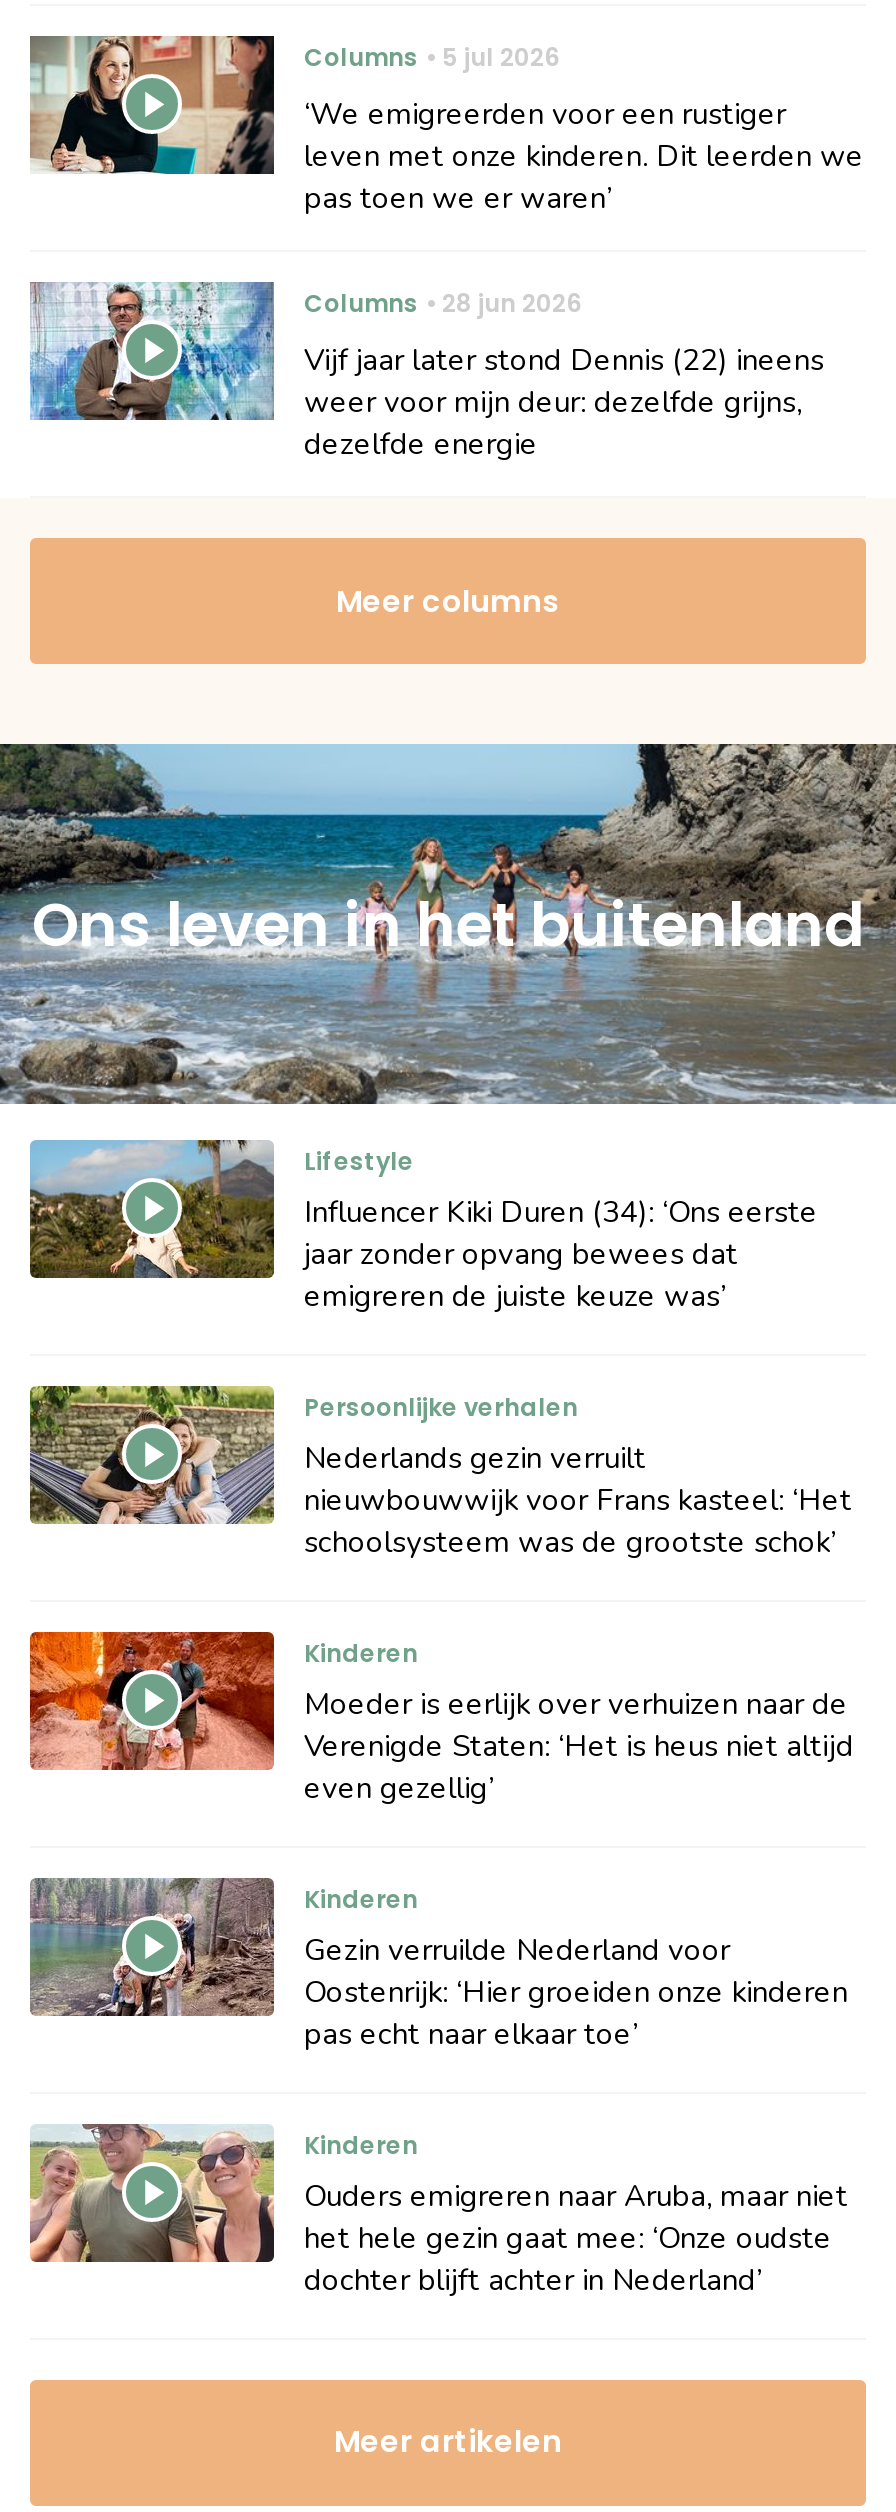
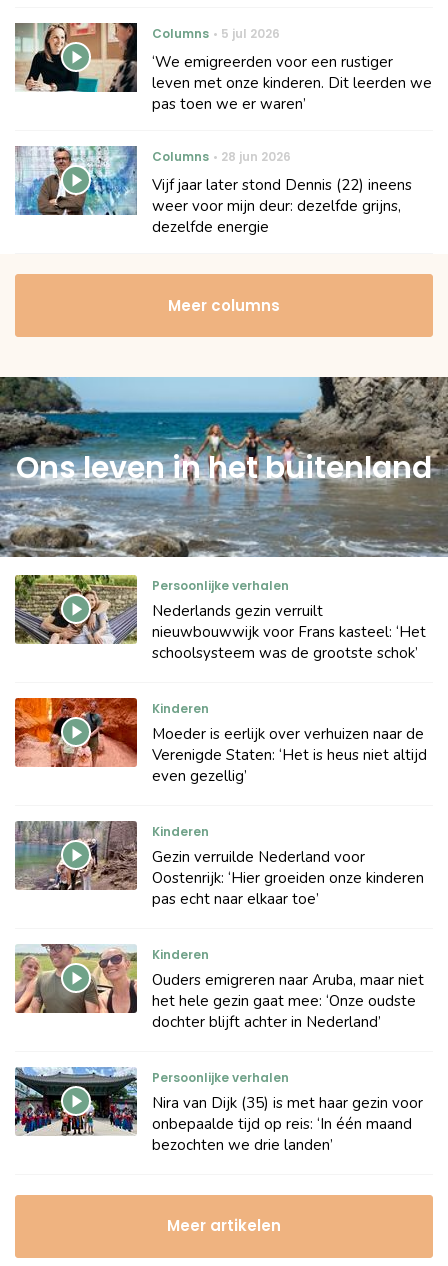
[28,1138,818,1316] [image] | Lifestyle | Influencer Kiki Duren (34): ‘Ons eerste | jaar zonder opvang bewees dat | emigreren de juiste keuze was’ -> none
moved [26,1382,854,2300] -> [13,573,427,1032]: [image] | Persoonlijke verhalen | Nederlands gezin verruilt | ... | het hele gezin gaat mee: ‘Onze oudste | dochter blijft achter in Nederland’
none -> [14,1067,423,1155] [image] | Persoonlijke verhalen | Nira van Dijk (35) is met haar gezin voor | onbepaalde tijd op reis: ‘In één maand | bezochten we drie landen’

